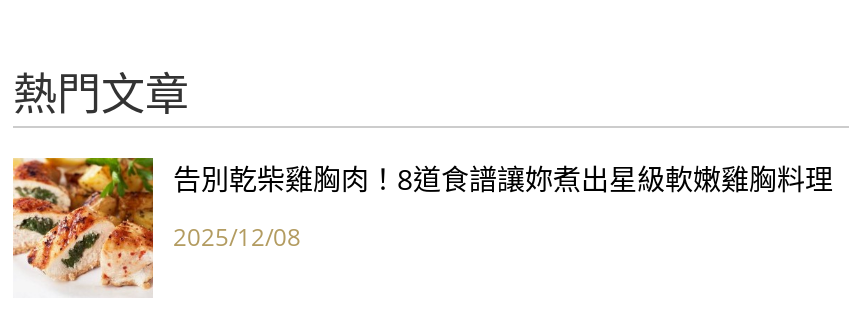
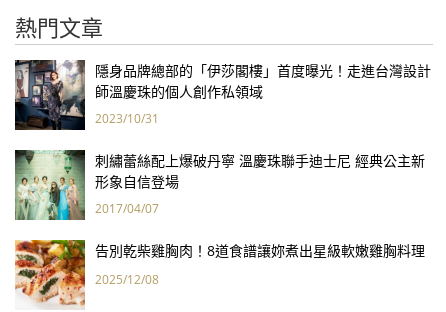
none -> [14,59,431,217] [image] | 隱身品牌總部的「伊莎閣樓」首度曝光！走進台灣設計 | 師溫慶珠的個人創作私領域 | 2023/10/31 | 刺繡蕾絲配上爆破丹寧 溫慶珠聯手迪士尼 經典公主新 | 形象自信登場 | 2017/04/07
none -> [14,149,81,221] [image]

